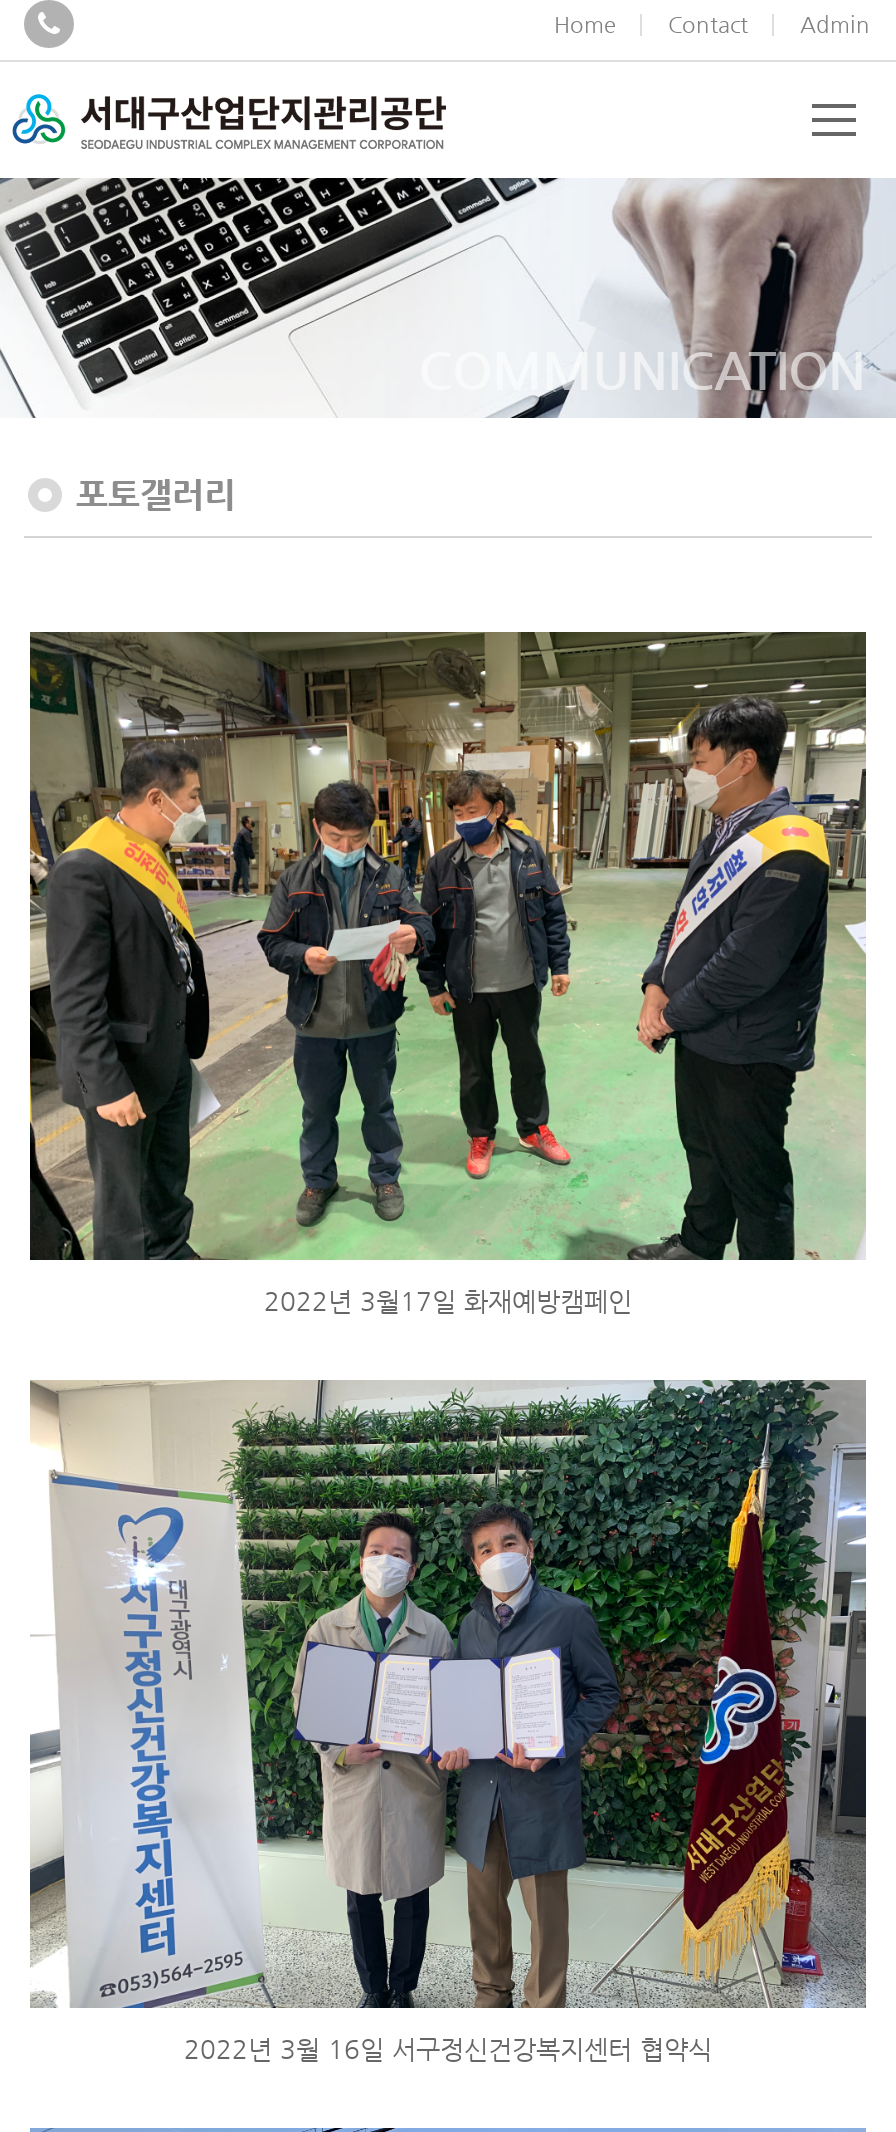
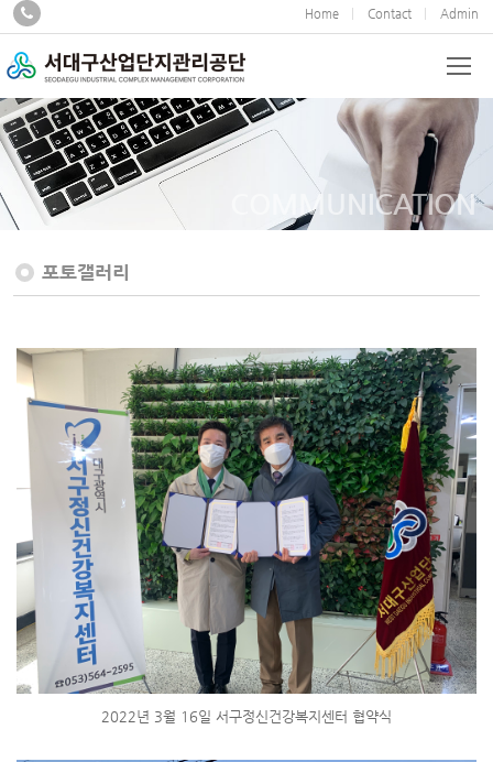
[28,630,868,1316] [image] | 2022년 3월17일 화재예방캠페인 -> none

